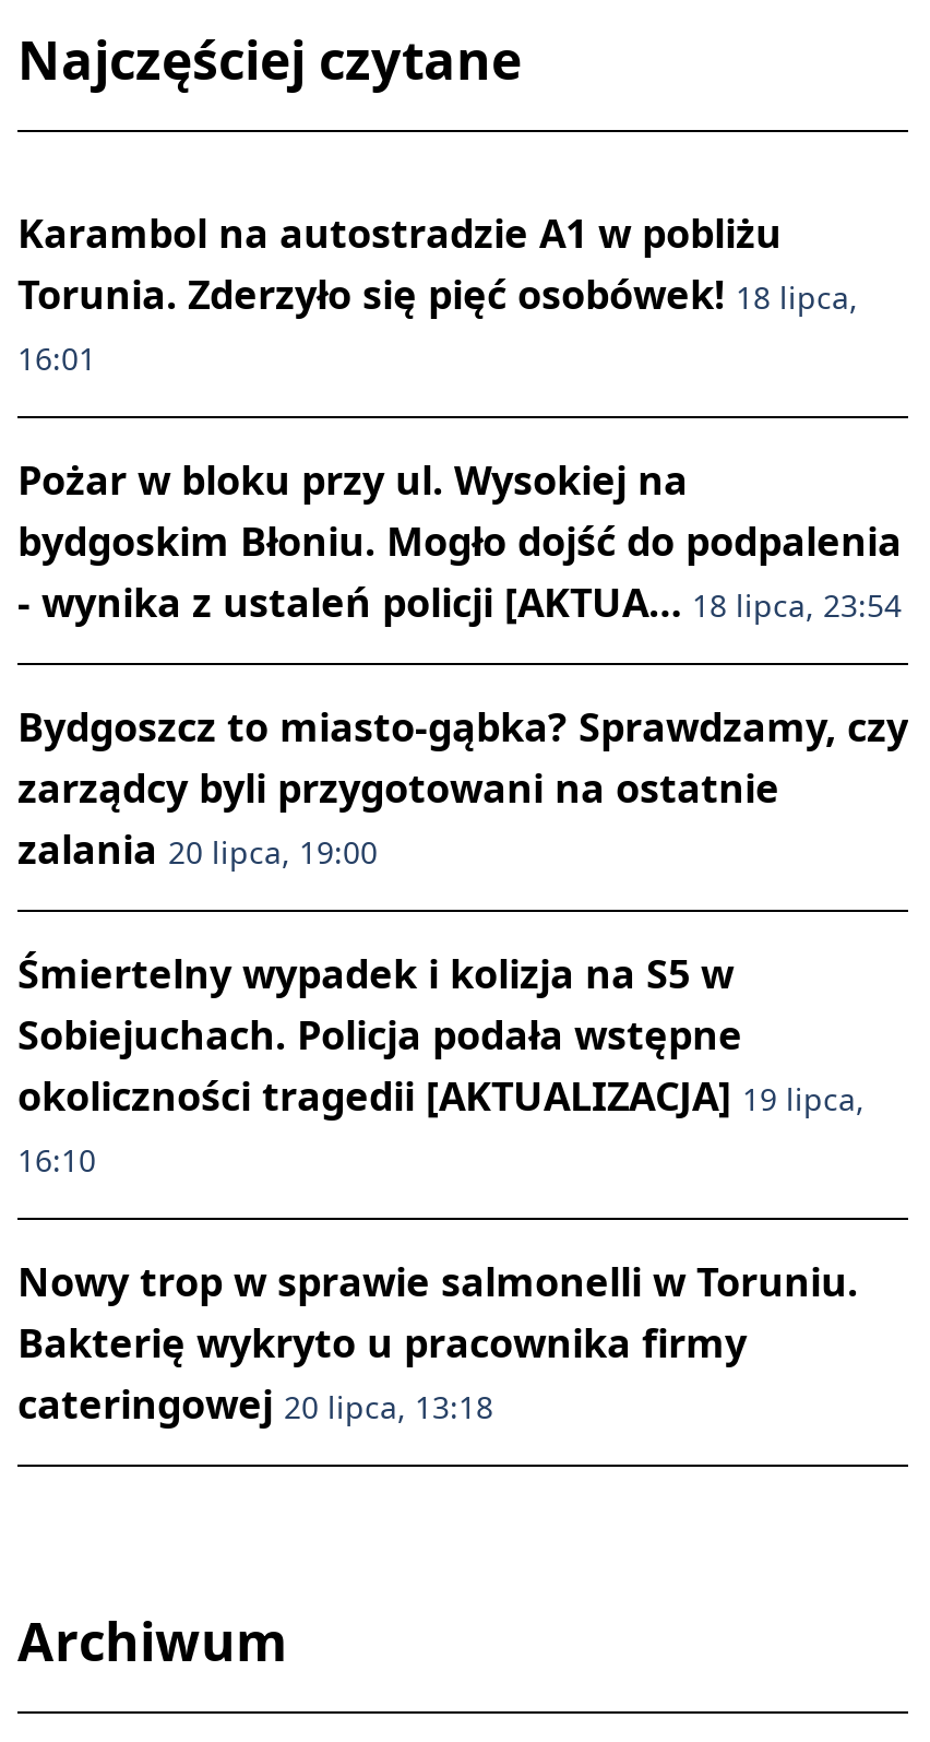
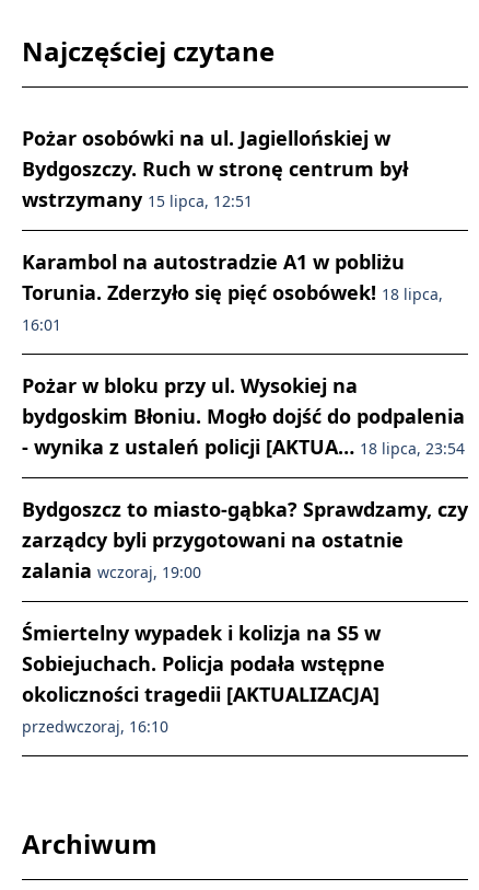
none -> [22,125,408,213] Pożar osobówki na ul. Jagiellońskiej w | Bydgoszczy. Ruch w stronę centrum był | wstrzymany 15 lipca, 12:51
moved [17,207,908,814] -> [22,249,468,553]: Karambol na autostradzie A1 w pobliżu | Torunia. Zderzyło się pięć osobówek! 18 lipca, | 16:01 | Pożar w bloku przy ul. Wysokiej na | bydgoskim Błoniu. Mogło dojść do podpalenia | - wynika z ustaleń policji [AKTUA… 18 lipca, 23:54 | Bydgoszcz to miasto-gąbka? Sprawdzamy, czy | zarządcy byli przygotowani na ostatnie
[17,823,378,875] zalania 20 lipca, 19:00 -> [22,557,201,584] zalania wczoraj, 19:00
moved [17,947,742,1061] -> [22,620,385,677]: Śmiertelny wypadek i kolizja na S5 w | Sobiejuchach. Policja podała wstępne
[17,1070,865,1430] okoliczności tragedii [AKTUALIZACJA] 19 lipca, | 16:10 | Nowy trop w sprawie salmonelli w Toruniu. | Bakterię wykryto u pracownika firmy | cateringowej 20 lipca, 13:18 -> [22,681,379,737] okoliczności tragedii [AKTUALIZACJA] | przedwczoraj, 16:10

